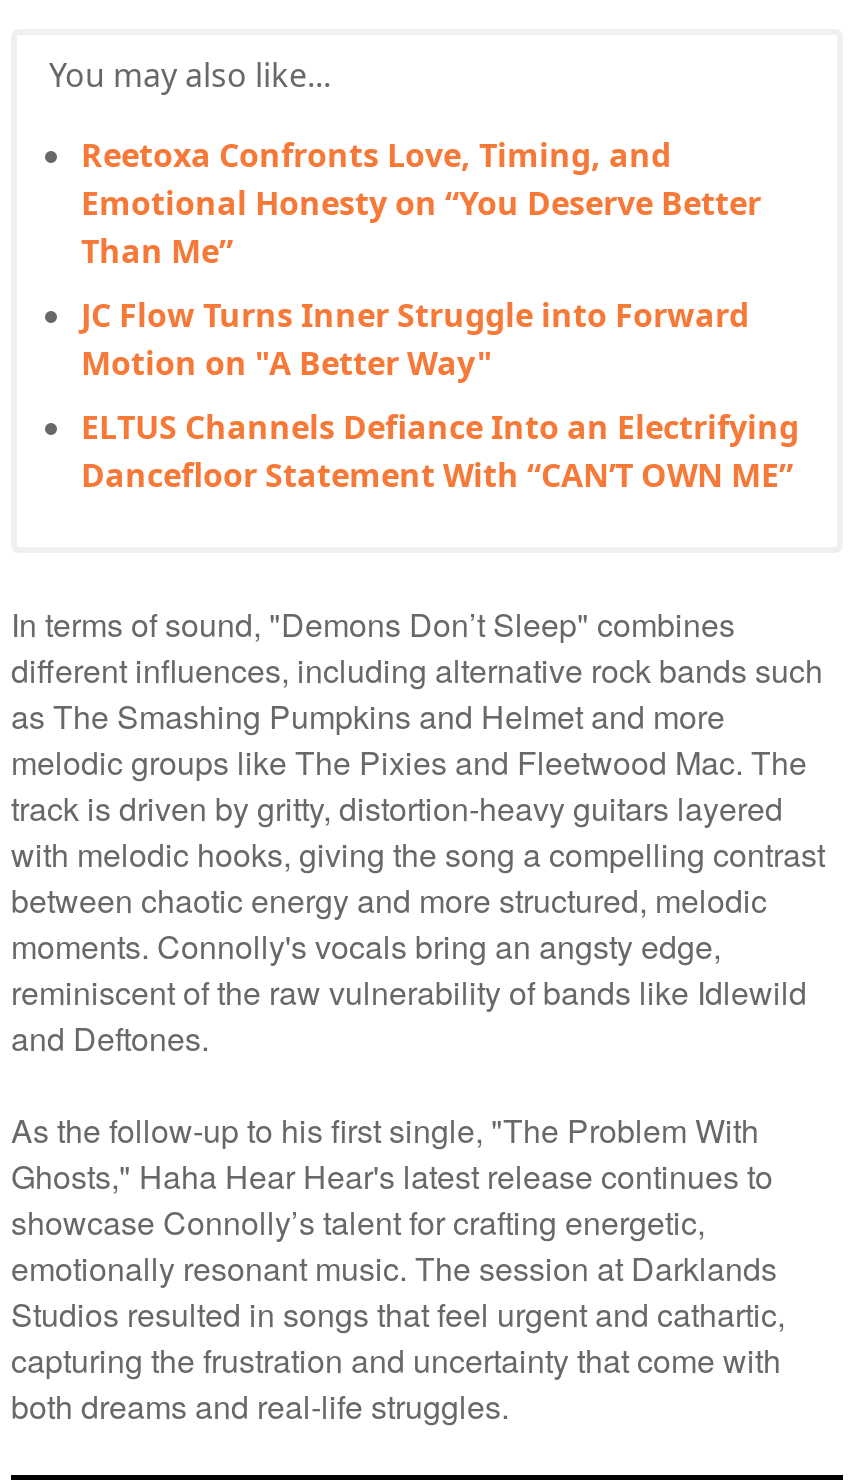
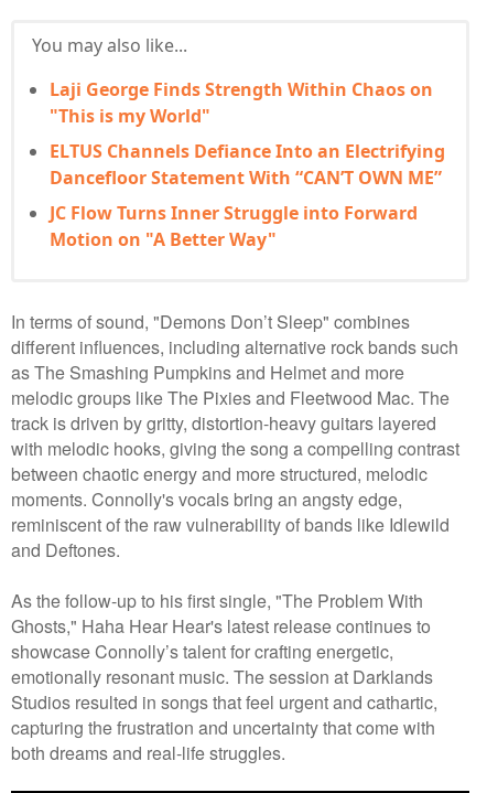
[81,134,761,274] Reetoxa Confronts Love, Timing, and | Emotional Honesty on “You Deserve Better | Than Me” -> [50,78,433,128] Laji George Finds Strength Within Chaos on | "This is my World"
moved [81,294,749,386] -> [50,201,418,252]: JC Flow Turns Inner Struggle into Forward | Motion on "A Better Way"
moved [81,406,799,498] -> [50,139,445,190]: ELTUS Channels Defiance Into an Electrifying | Dancefloor Statement With “CAN’T OWN ME”

